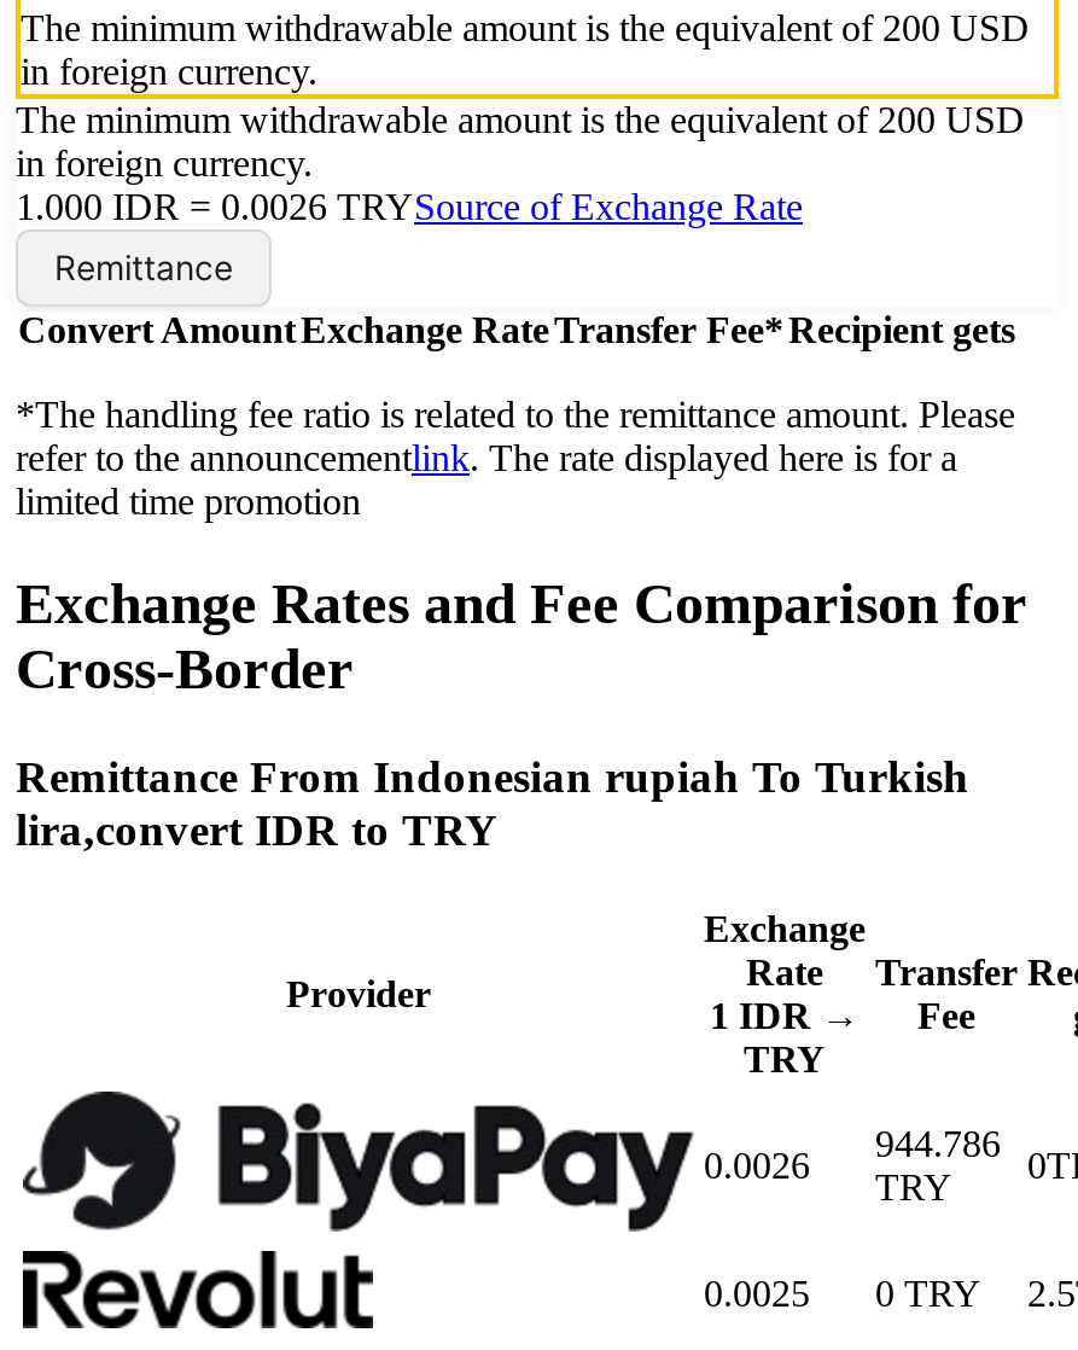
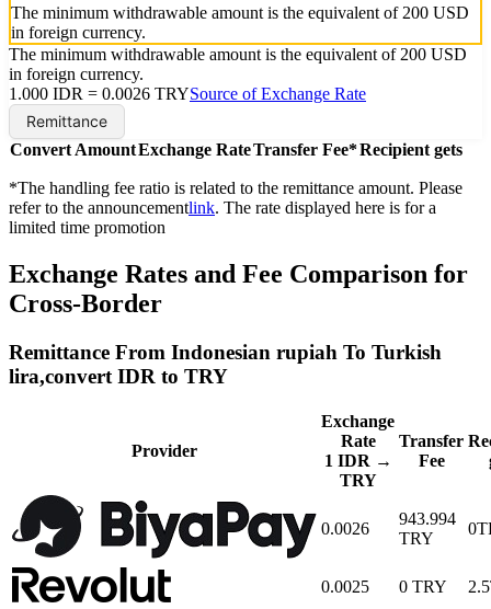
[875,1124,1001,1165] 944.786 -> [399,510,456,528] 943.994

